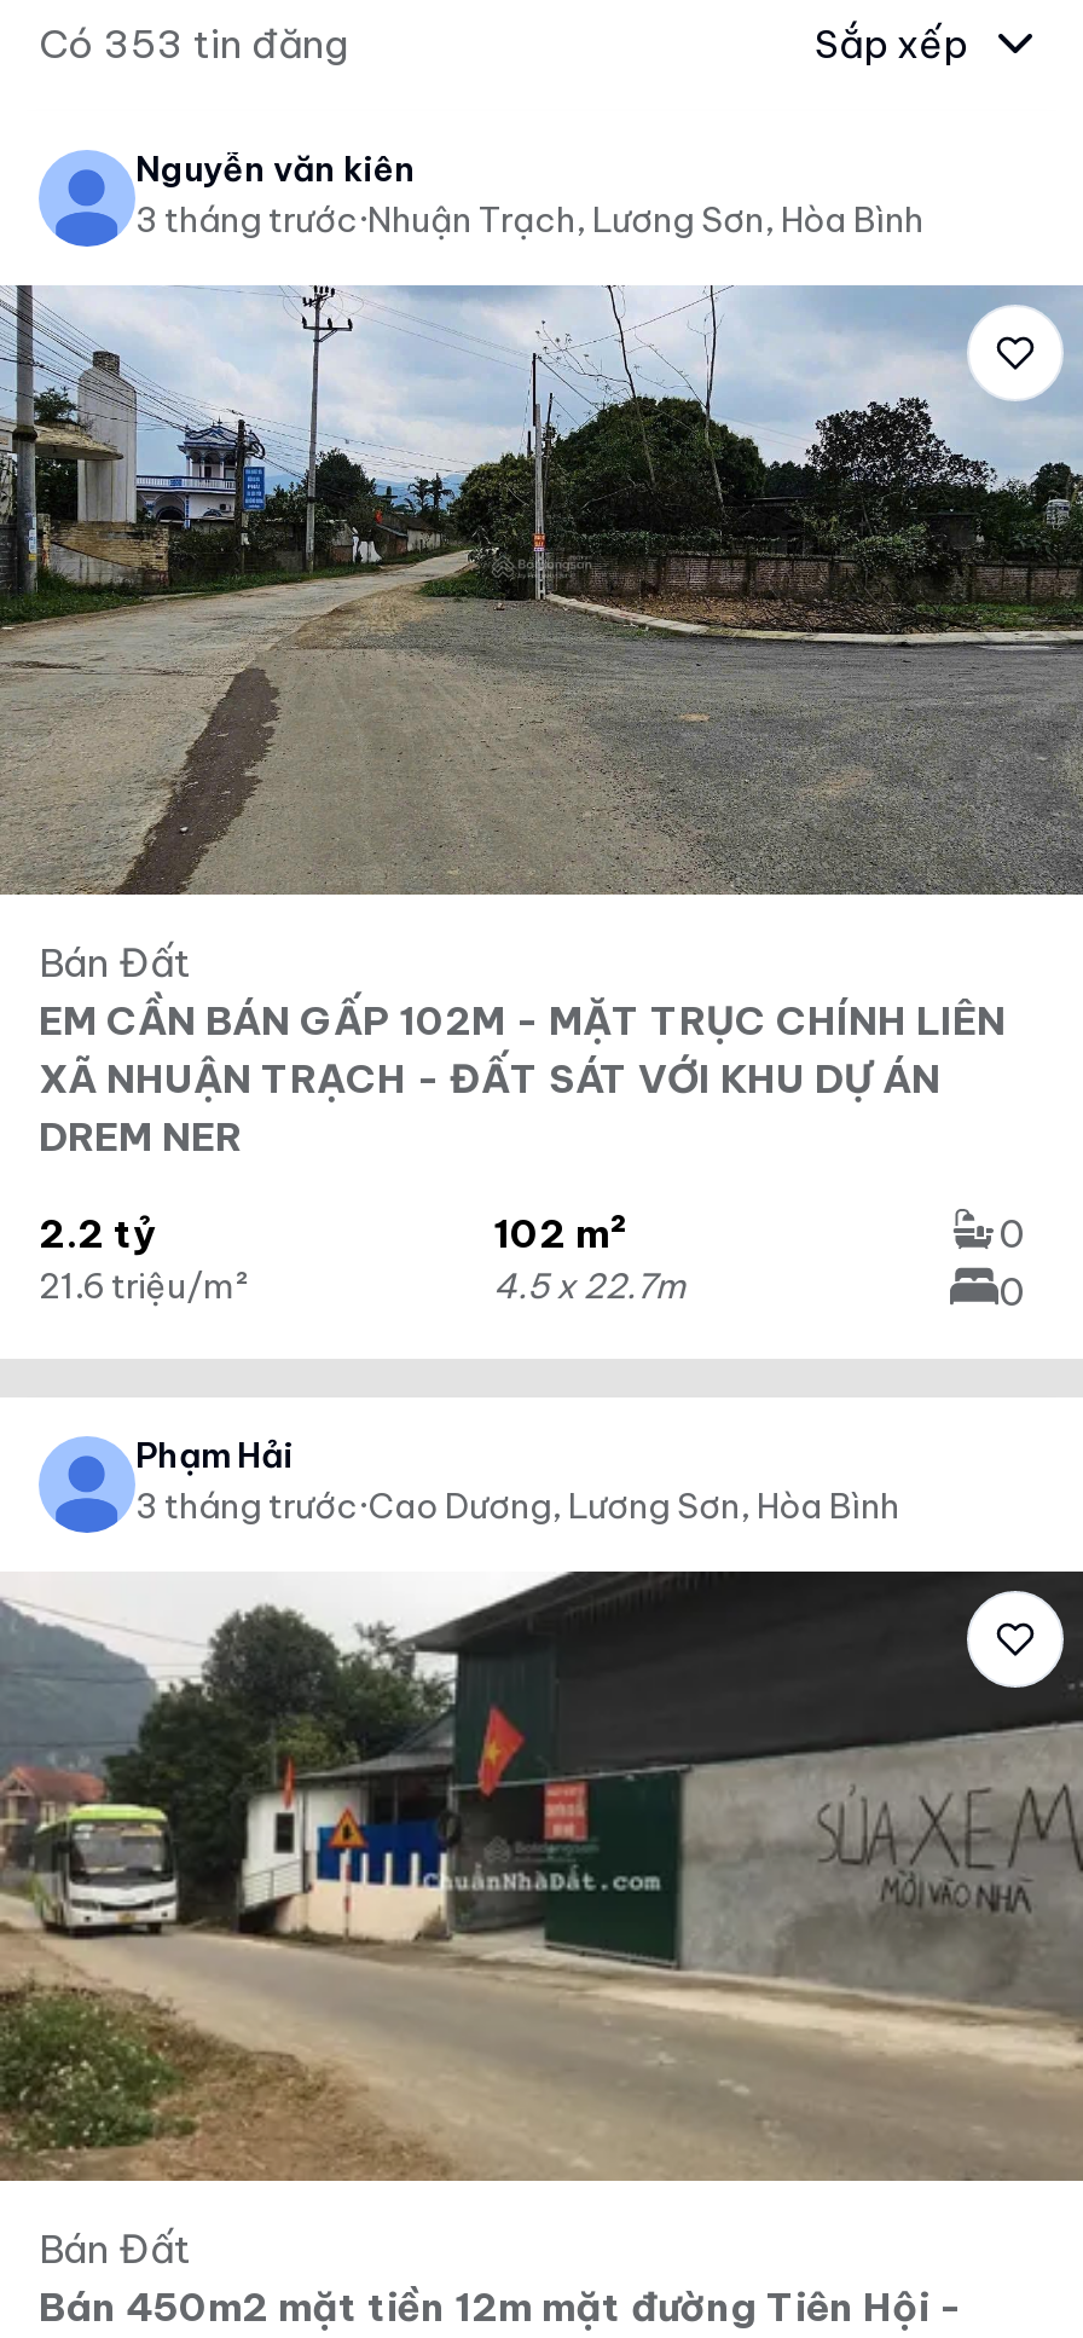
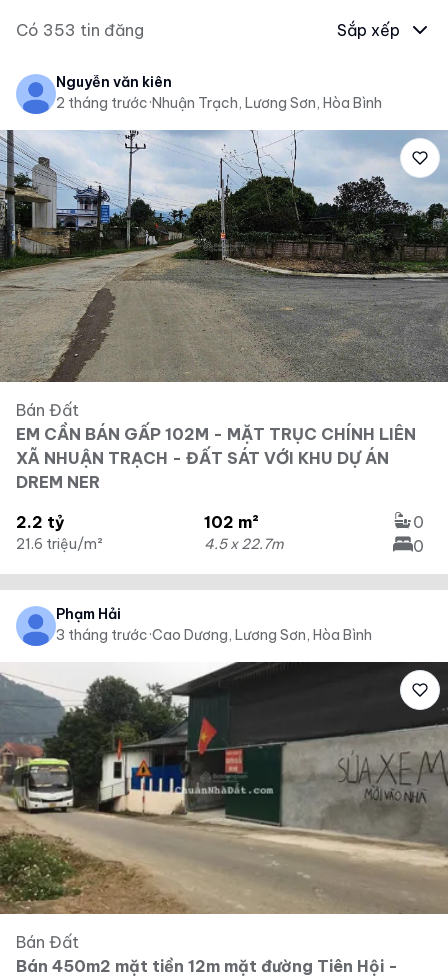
[135,198,923,242] 3 tháng trước·Nhuận Trạch, Lương Sơn, Hòa Bình -> [56,94,382,112] 2 tháng trước·Nhuận Trạch, Lương Sơn, Hòa Bình

